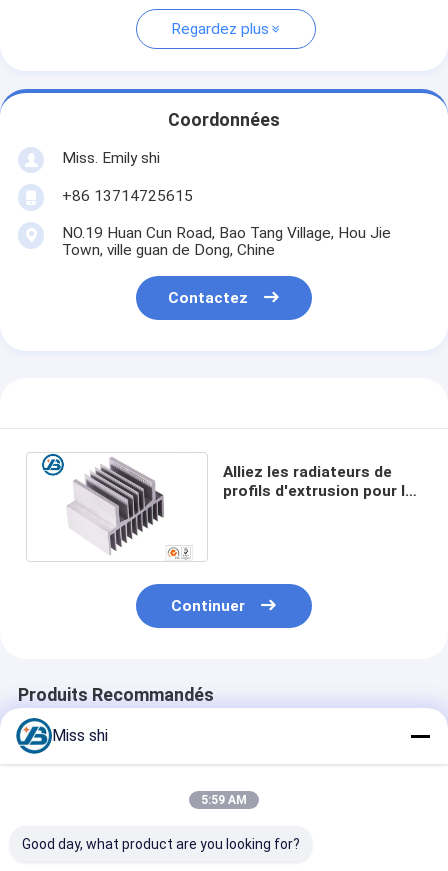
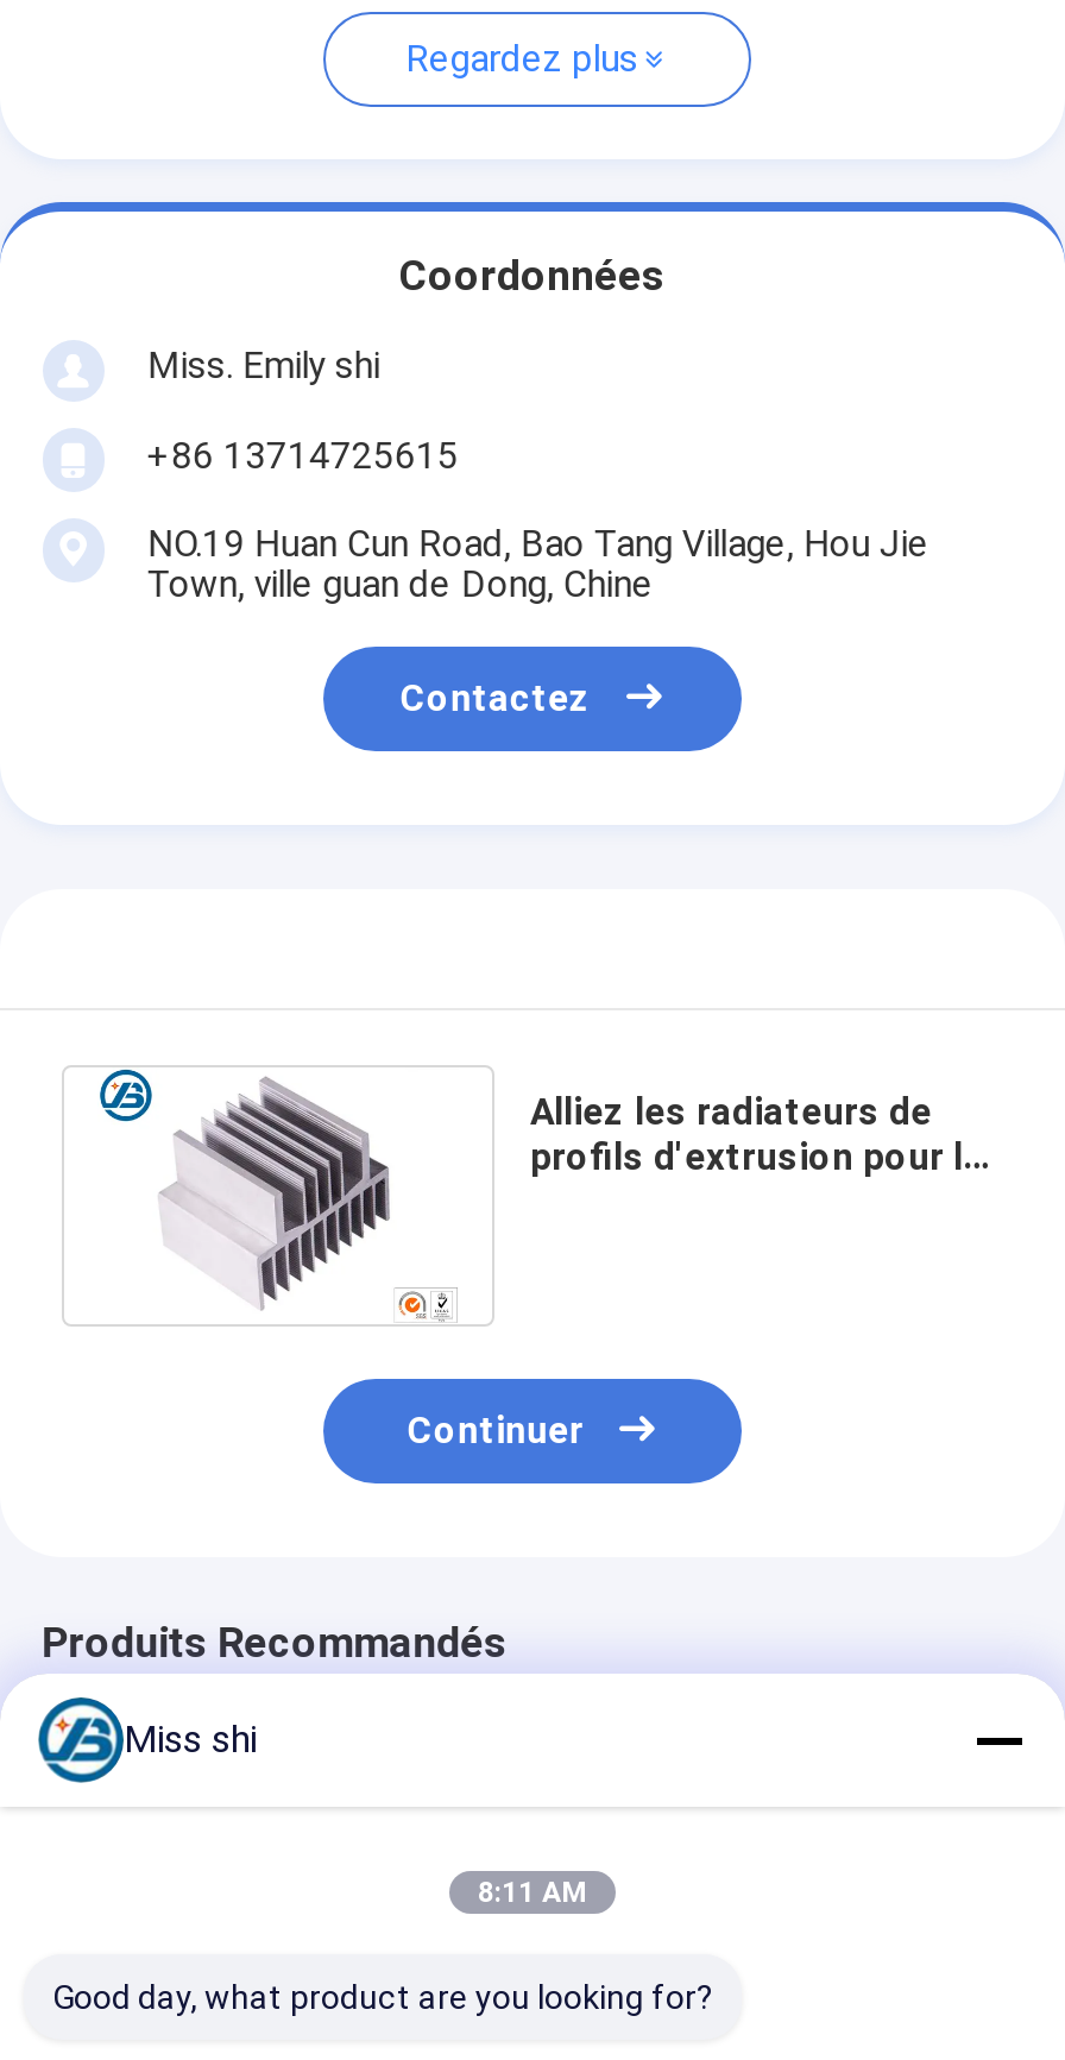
[201,793,247,807] 5:59 AM -> [478,1876,587,1909] 8:11 AM

